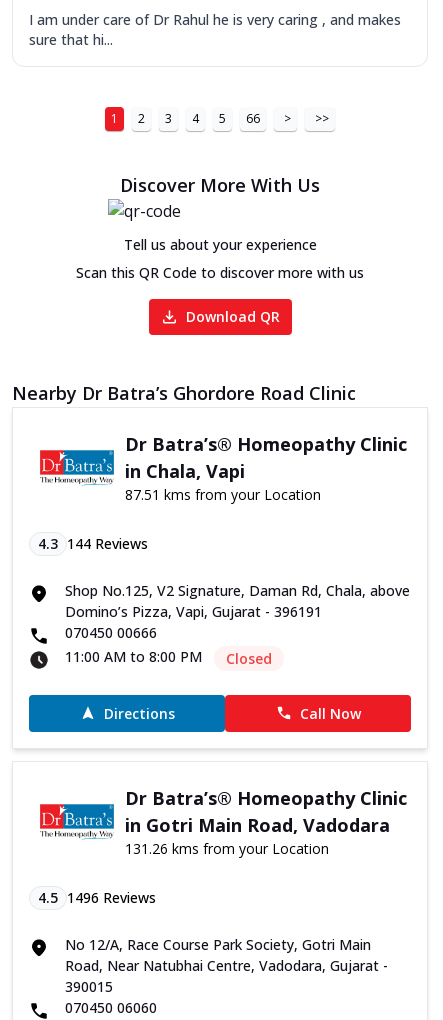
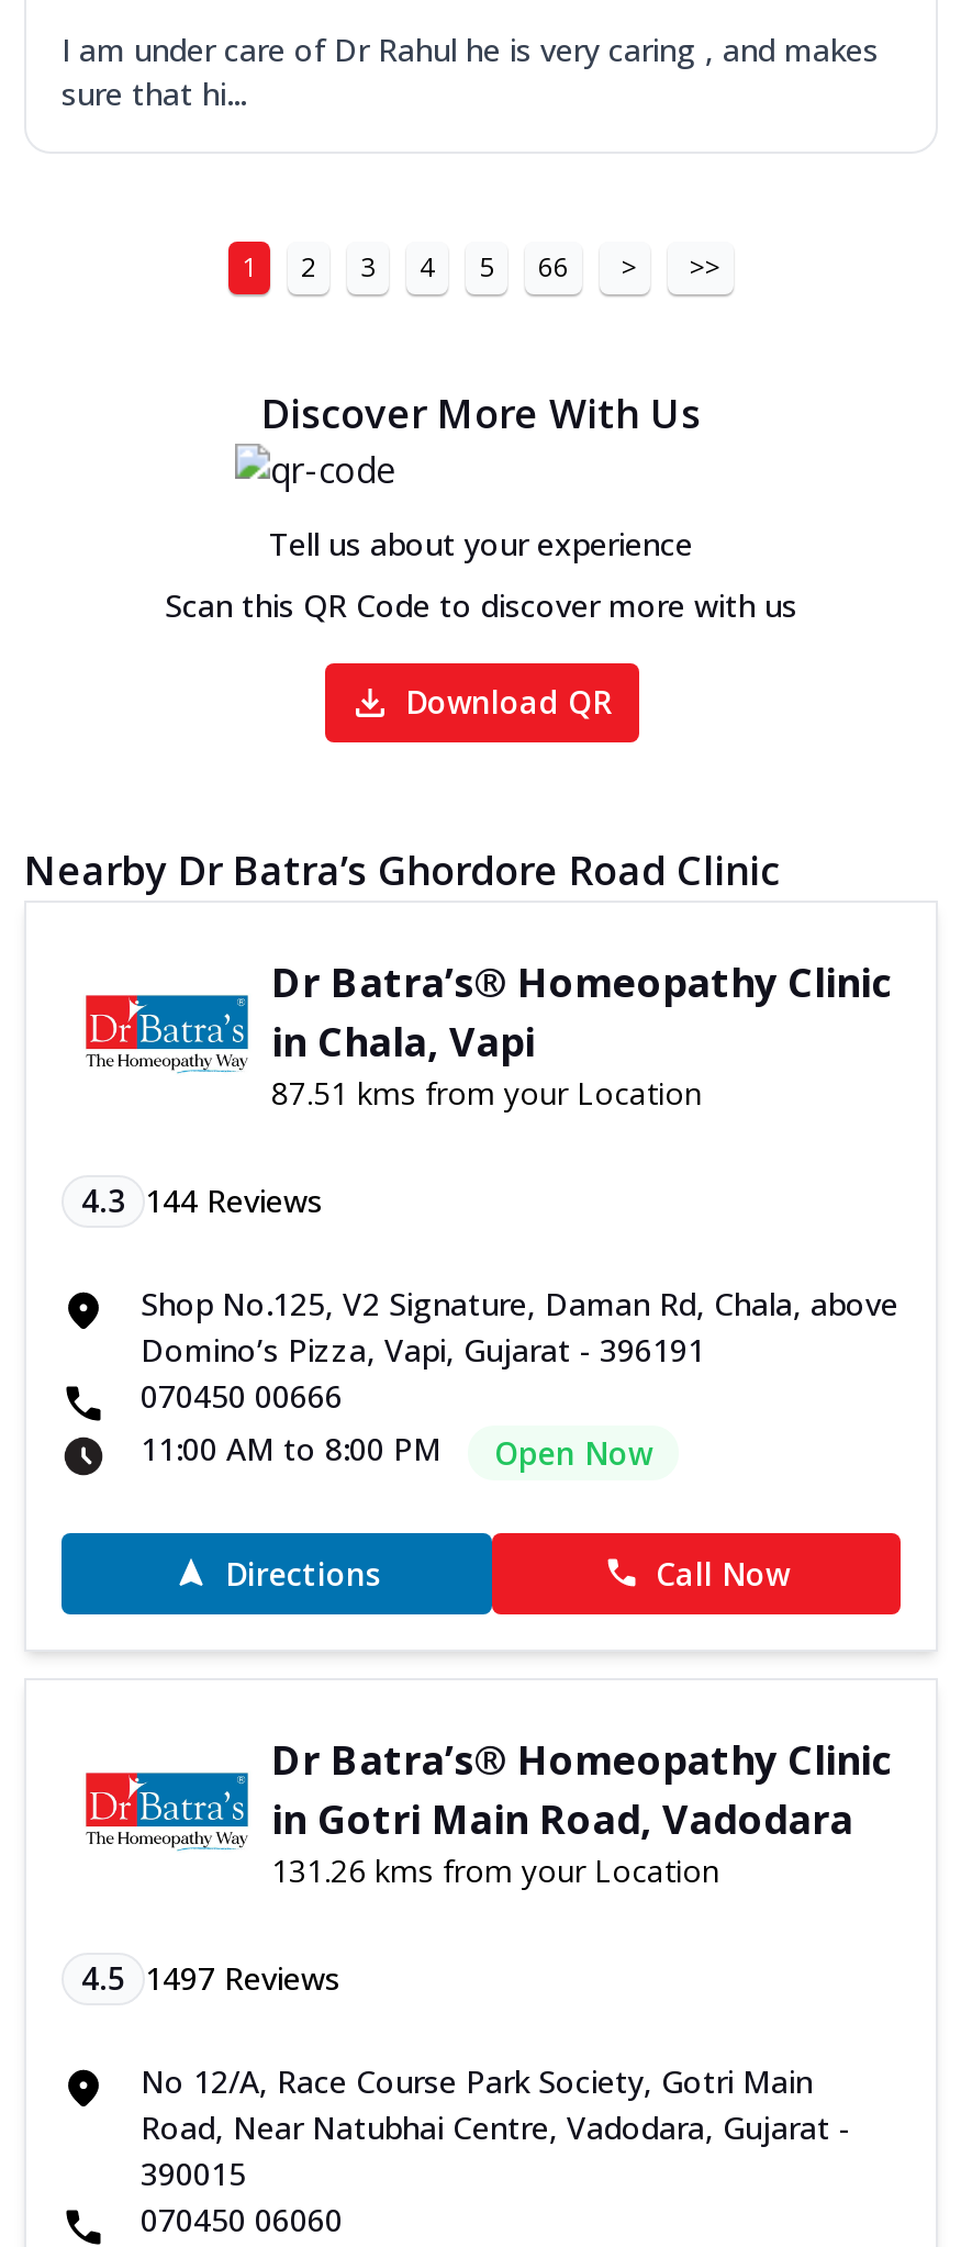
[226,649,272,668] Closed -> [494,1431,652,1473] Open Now
[38,888,156,907] 4.5 1496 Reviews -> [81,1956,340,1998] 4.5 1497 Reviews

